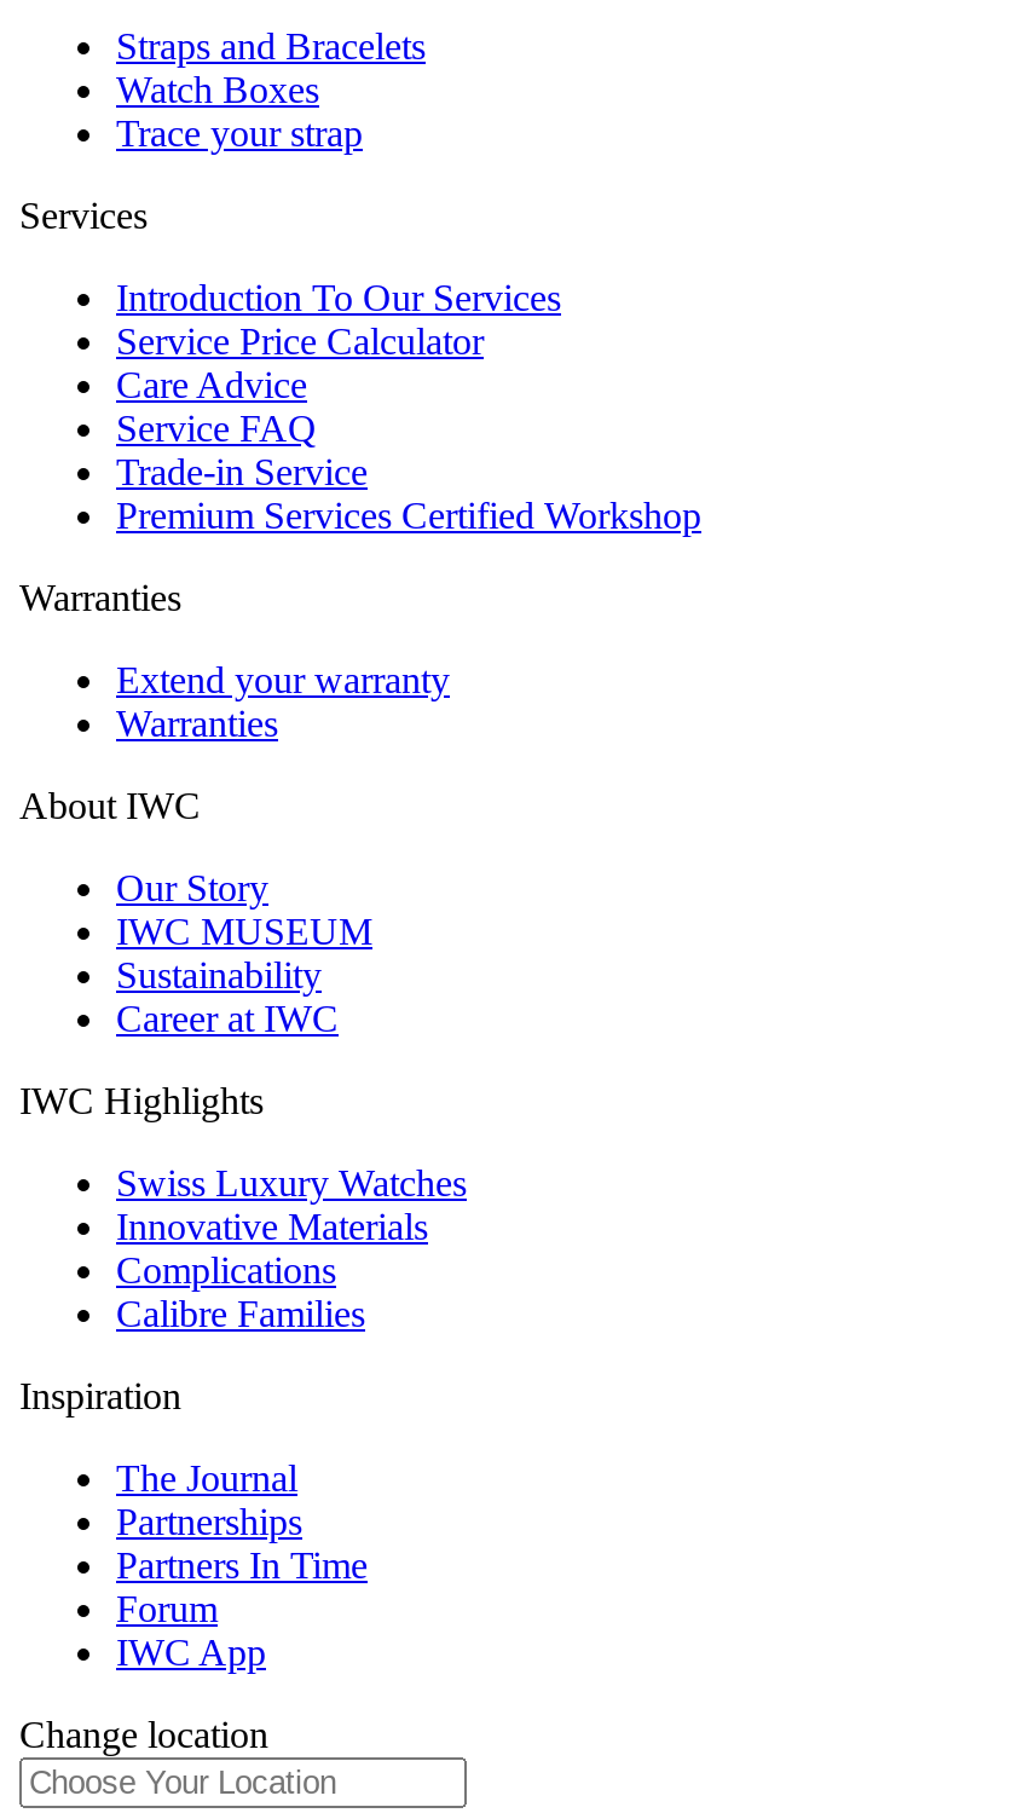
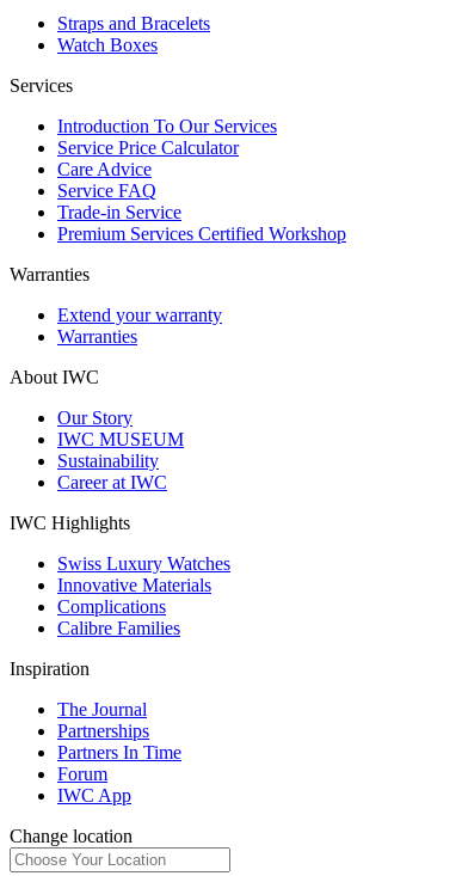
[116,112,363,153] Trace your strap -> none

